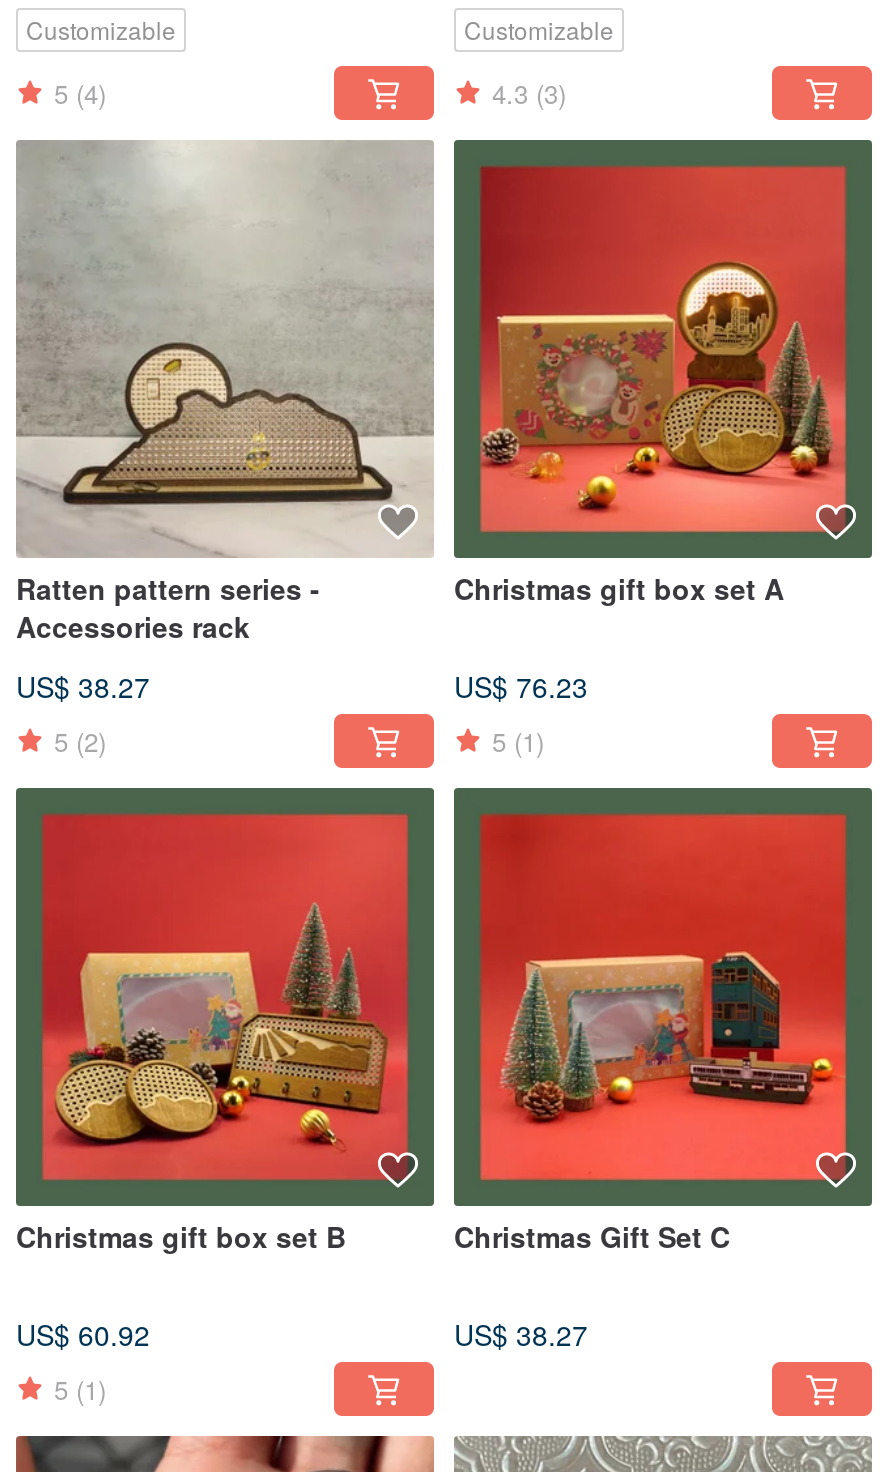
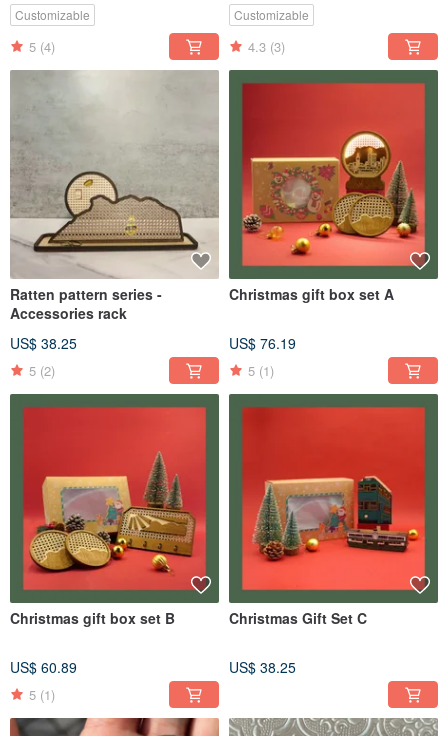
[16,666,150,706] US$ 38.27 -> [10,333,77,353] US$ 38.25
[454,666,588,706] US$ 76.23 -> [229,333,296,353] US$ 76.19
[16,1314,150,1354] US$ 60.92 -> [10,657,77,677] US$ 60.89
[454,1314,588,1354] US$ 38.27 -> [229,657,296,677] US$ 38.25

